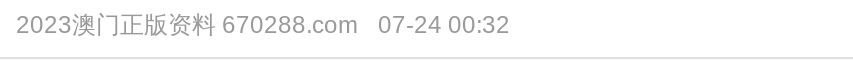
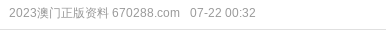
[16,11,510,39] 2023澳门正版资料 670288.com 07-24 00:32 -> [9,6,256,20] 2023澳门正版资料 670288.com 07-22 00:32

